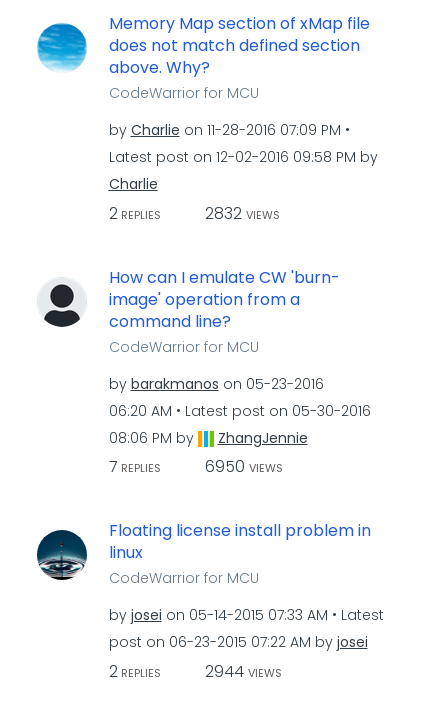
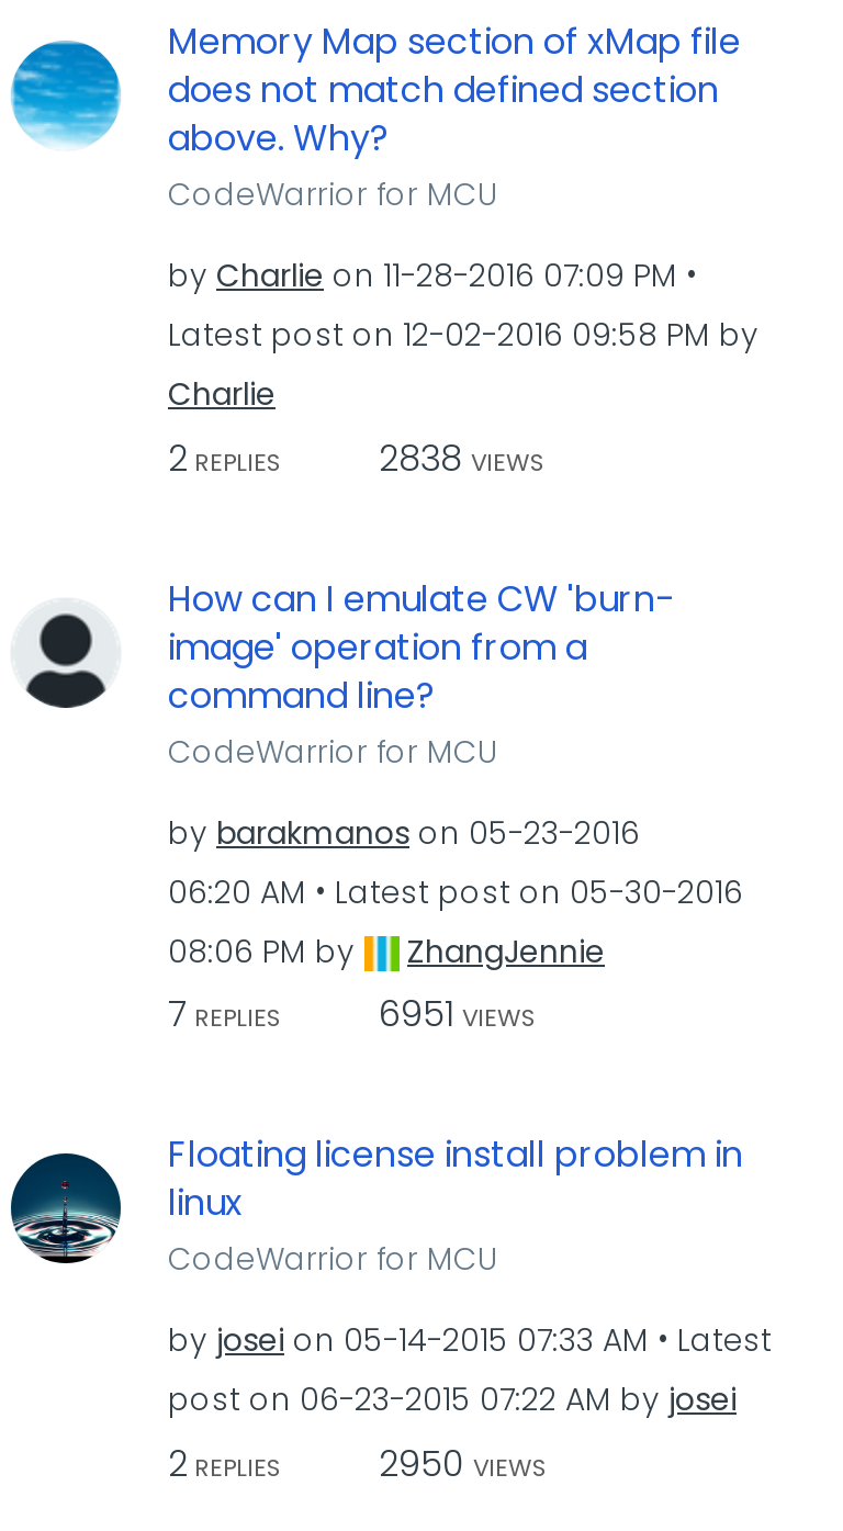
[108,201,279,224] 2 REPLIES 2832 VIEWS -> [168,432,546,483] 2 REPLIES 2838 VIEWS
[108,455,282,478] 7 REPLIES 6950 VIEWS -> [168,989,537,1039] 7 REPLIES 6951 VIEWS
[108,659,281,682] 2 REPLIES 2944 VIEWS -> [168,1438,548,1488] 2 REPLIES 2950 VIEWS

